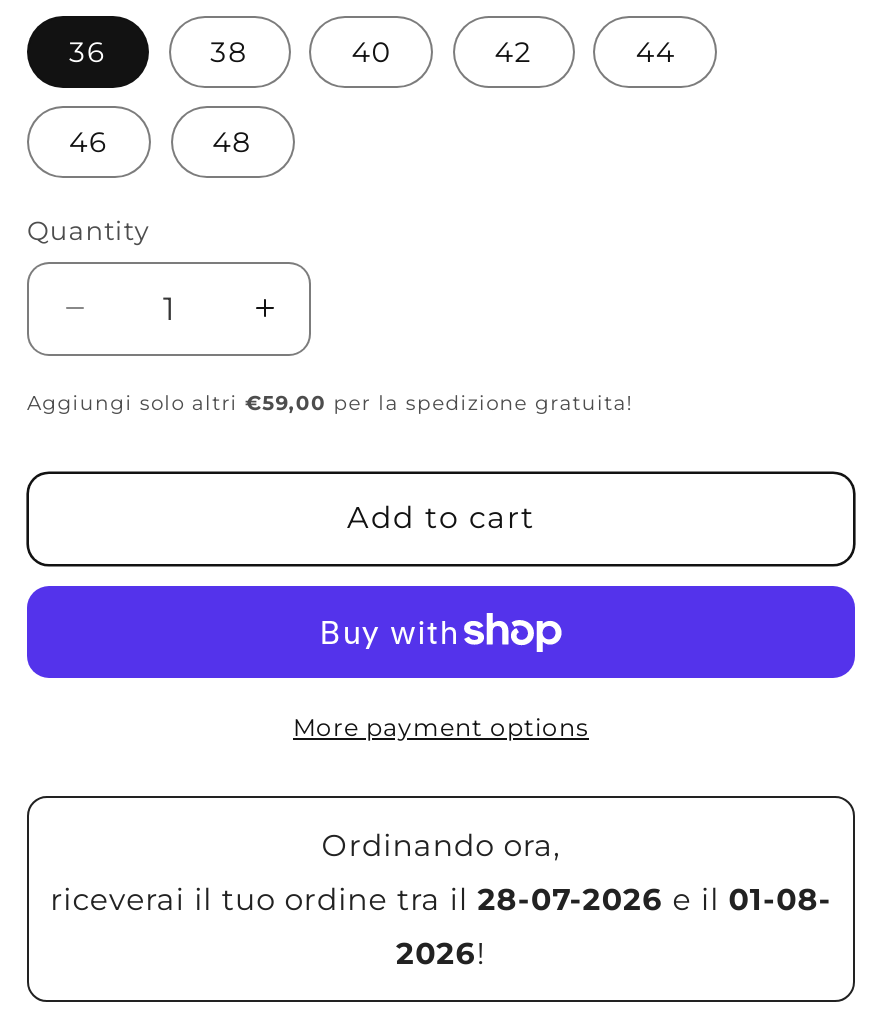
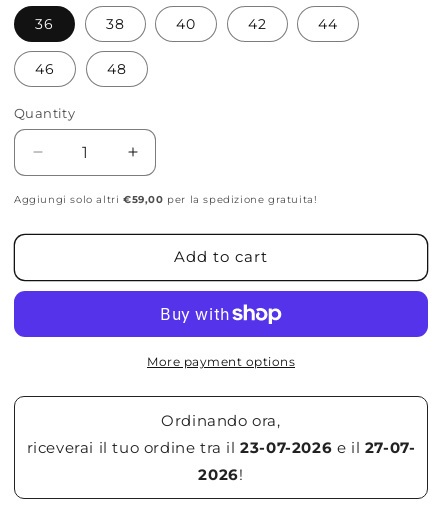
[50,879,832,917] riceverai il tuo ordine tra il 28-07-2026 e il 01-08- -> [27,438,415,457] riceverai il tuo ordine tra il 23-07-2026 e il 27-07-

